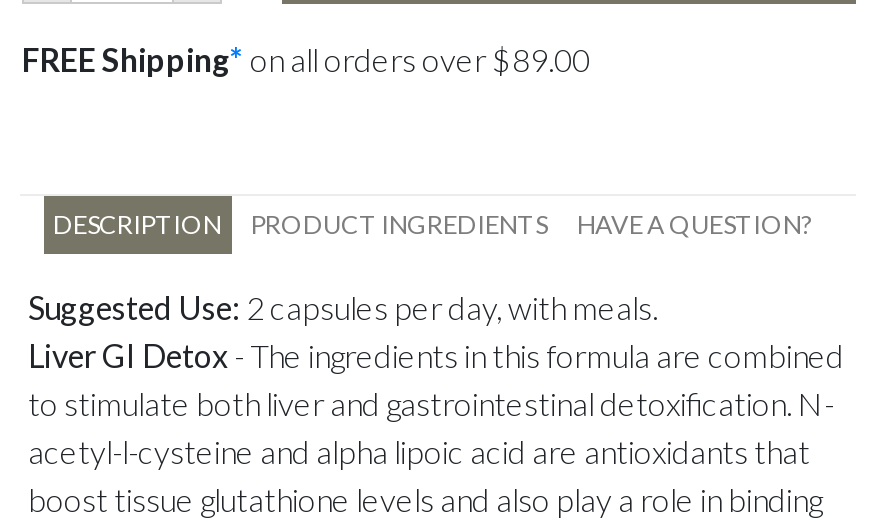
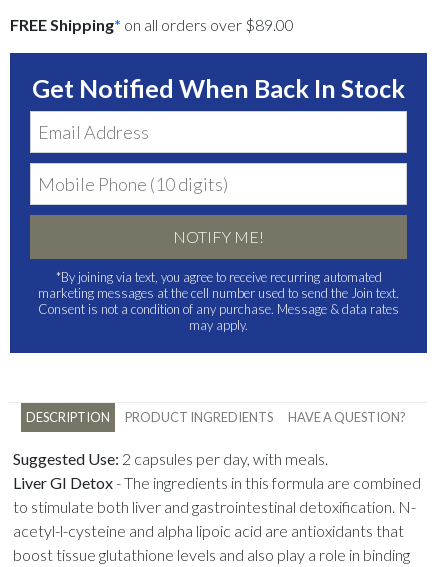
none -> [9,52,428,354] [image] | Get Notified When Back In Stock
none -> [38,227,399,333] NOTIFY ME! | *By joining via text, you agree to receive recurring automated | marketing messages at the cell number used to send the Join text. | Consent is not a condition of any purchase. Message & data rates | may apply.

